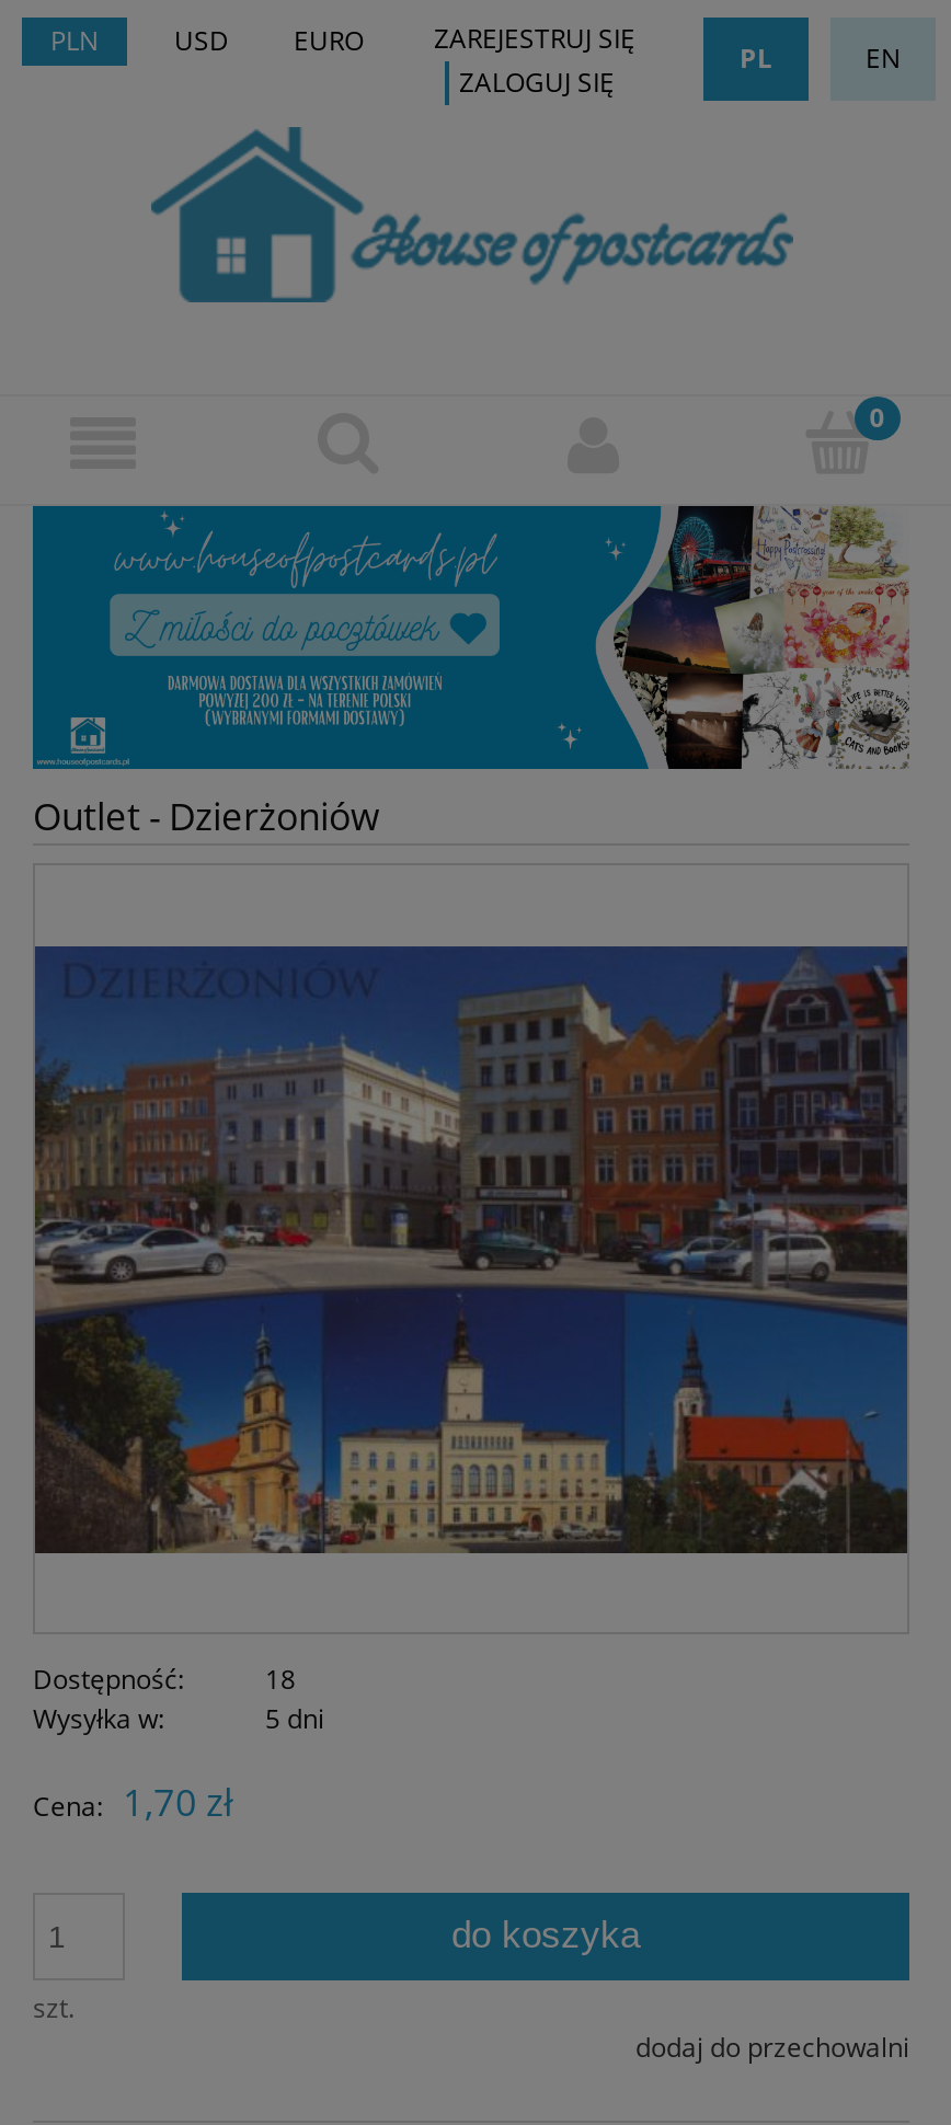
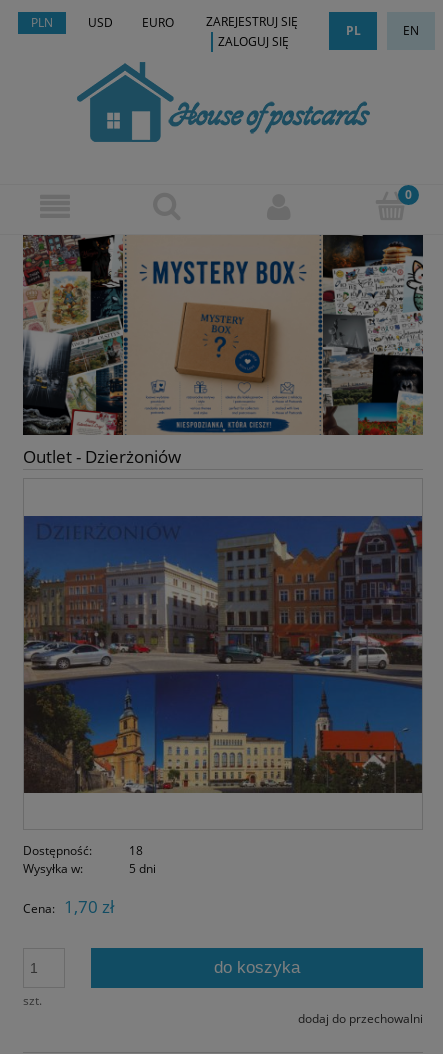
[31,504,909,771] [image] -> [22,234,424,436] [image]

